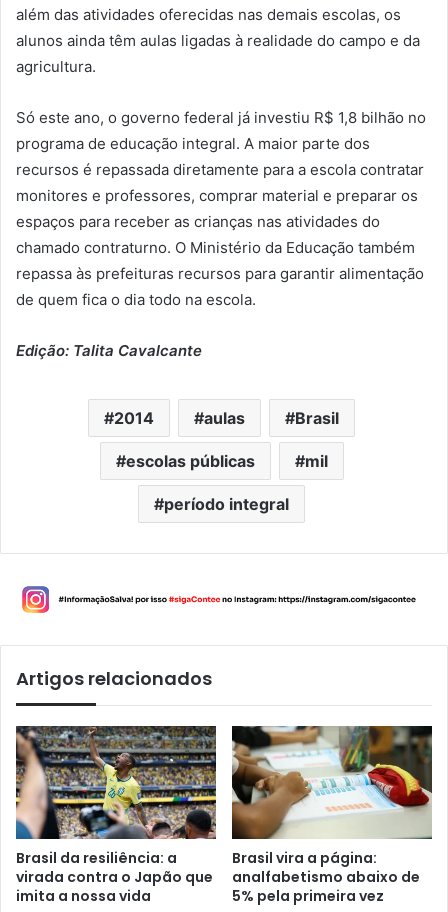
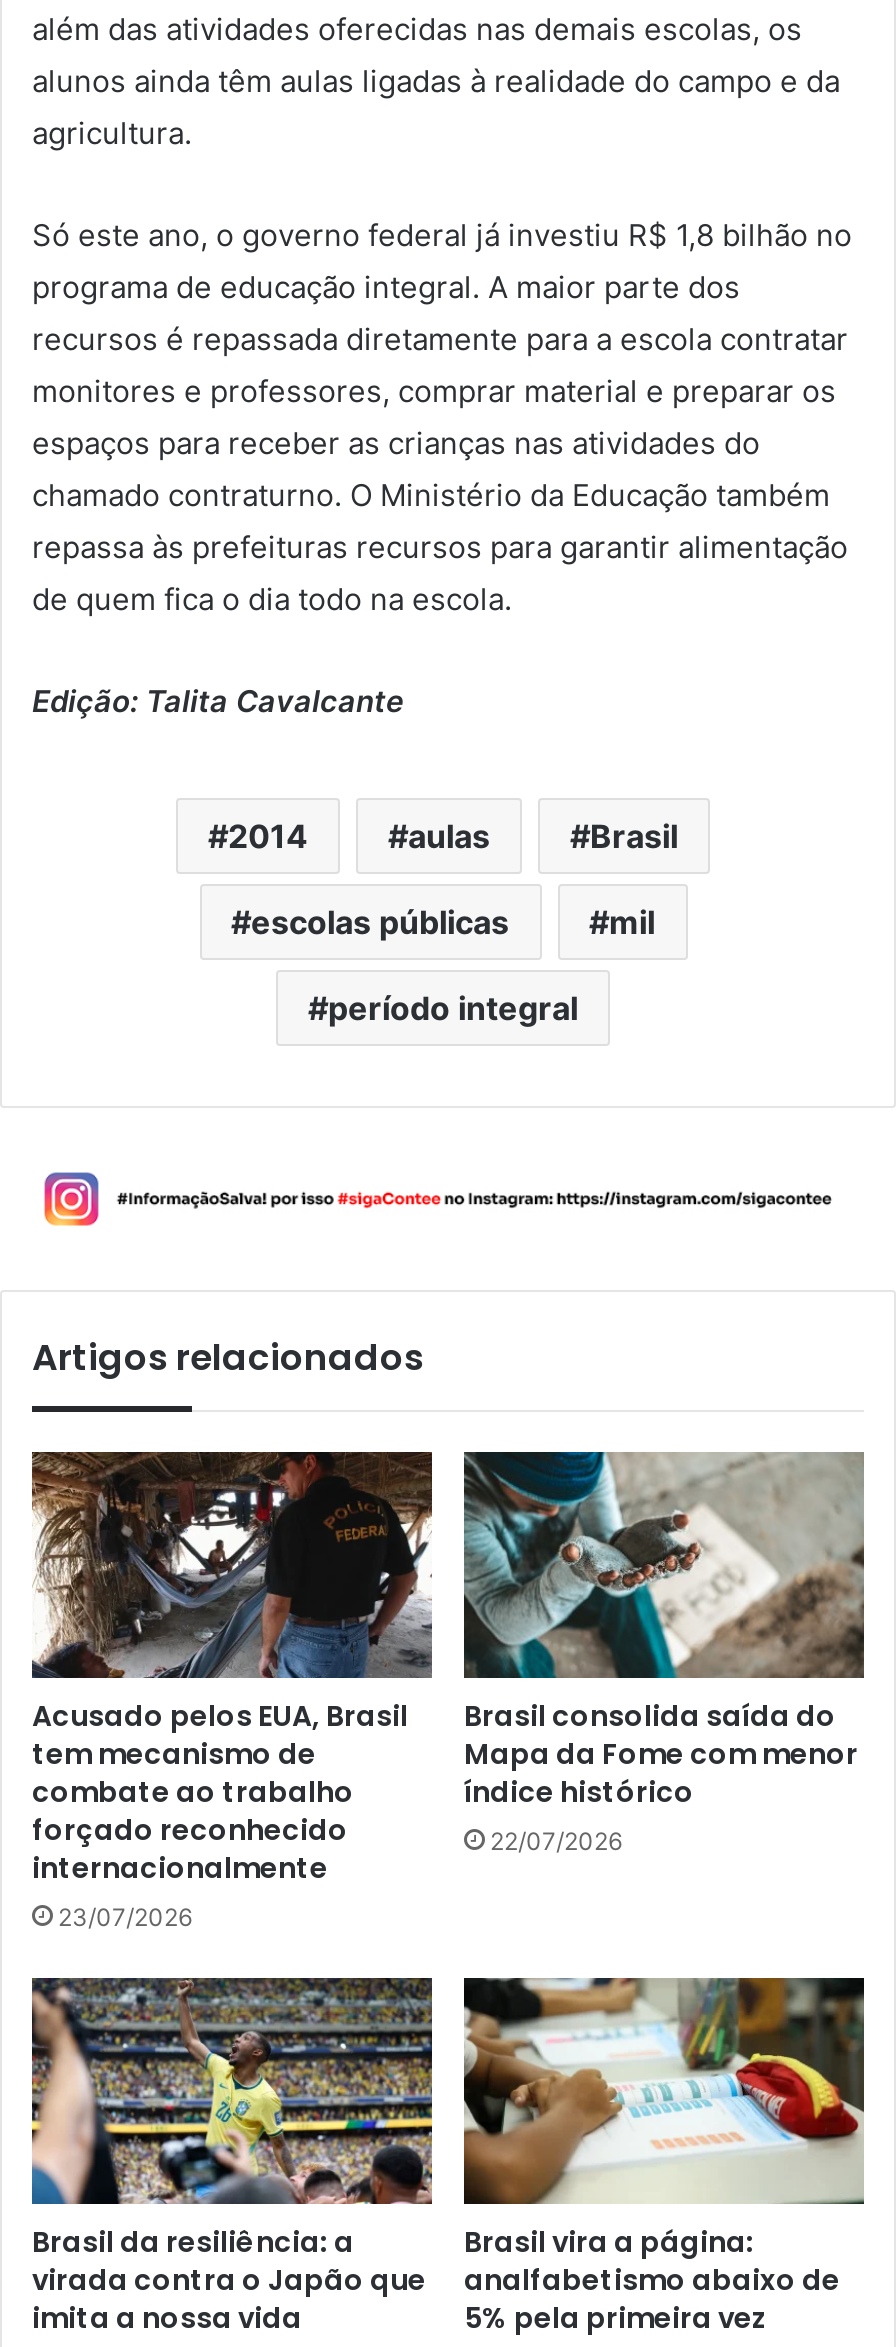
none -> [30,1452,434,1932] [image] | Acusado pelos EUA, Brasil | tem mecanismo de | combate ao trabalho | forçado reconhecido | internacionalmente | 23/07/2026
none -> [462,1450,864,1856] [image] | Brasil consolida saída do | Mapa da Fome com menor | índice histórico | 22/07/2026

